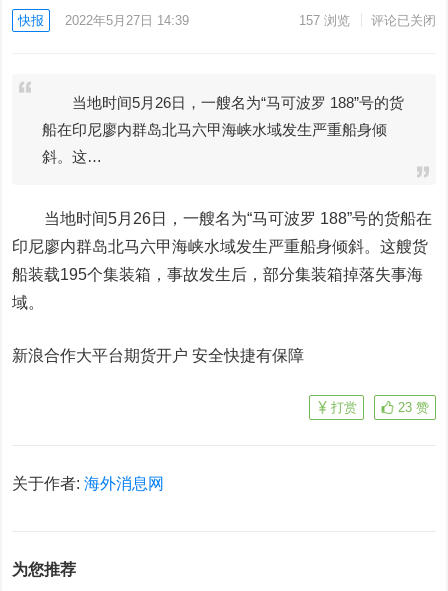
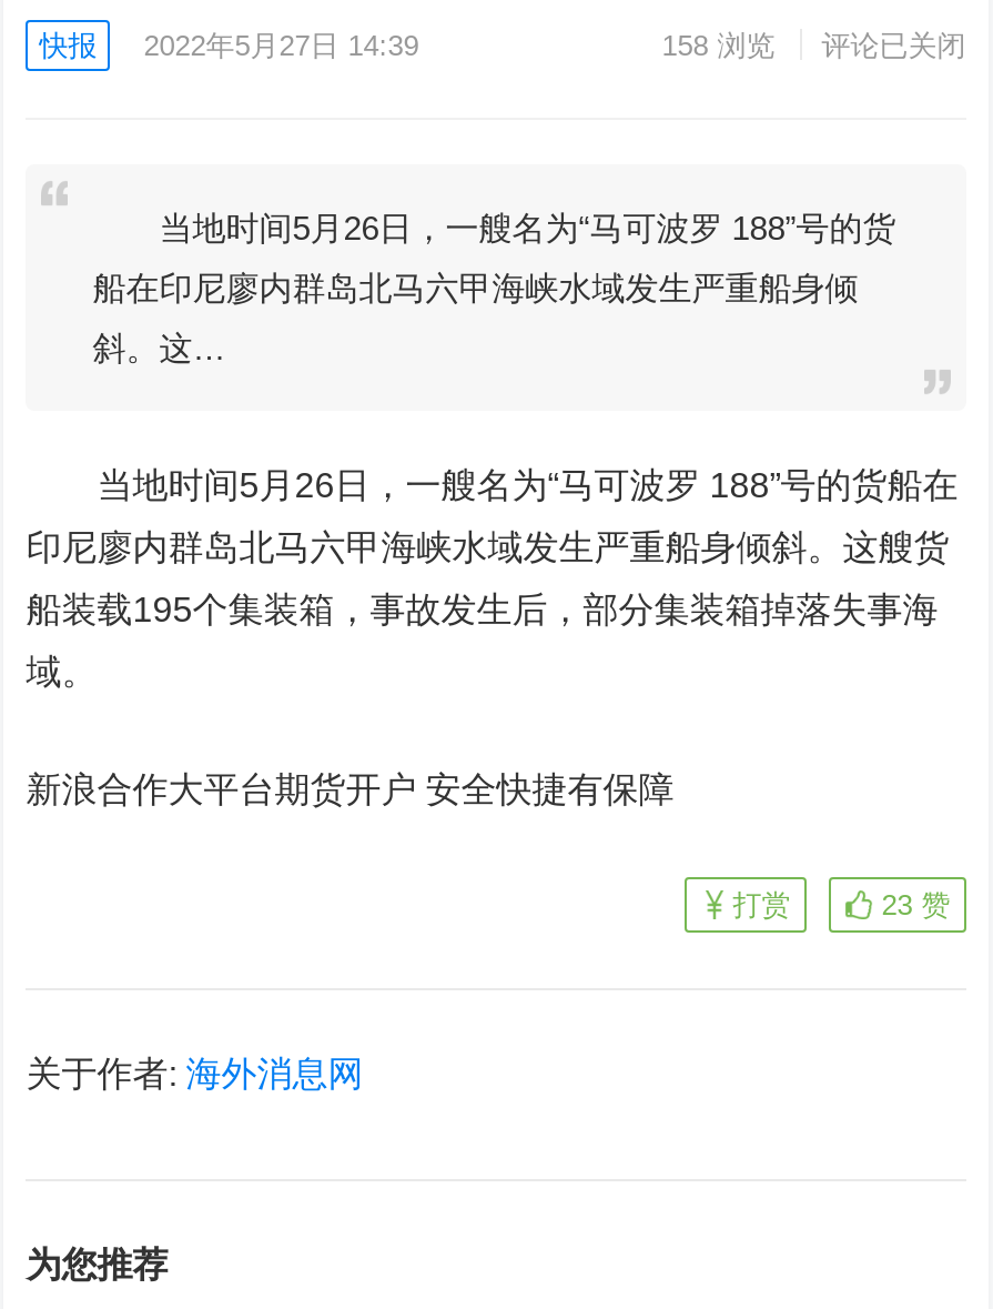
[299,13,436,28] 157浏览 评论已关闭 -> [662,29,966,62] 158浏览 评论已关闭

